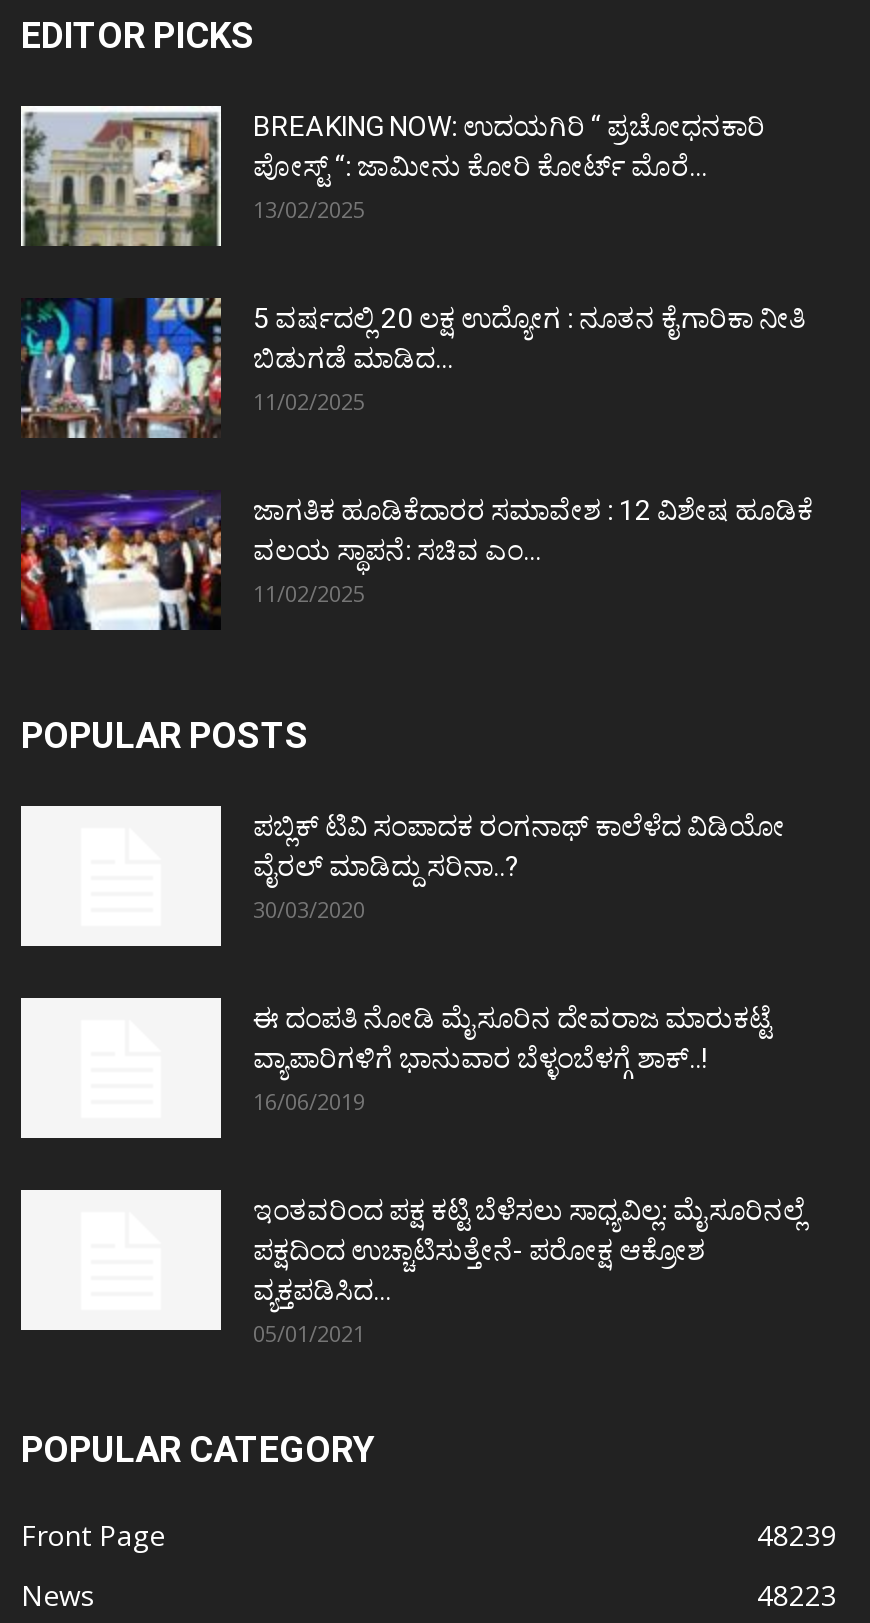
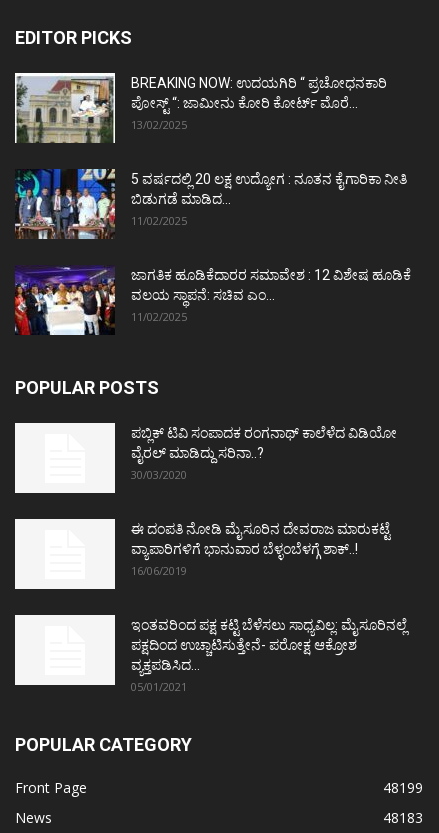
[757,1516,837,1554] 48239 -> [383,778,423,797] 48199
[757,1576,837,1614] 48223 -> [383,808,423,827] 48183

